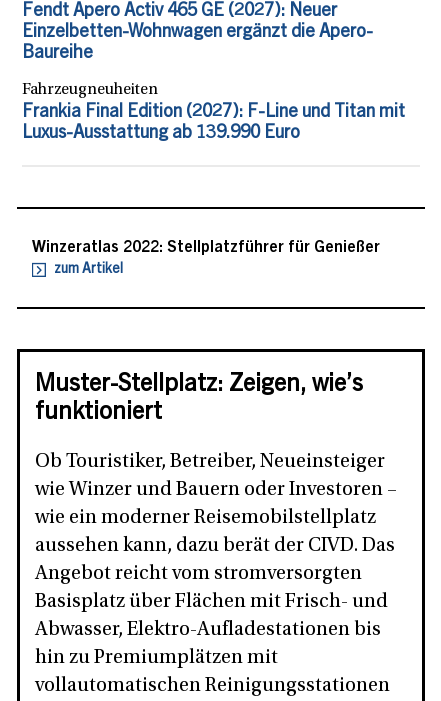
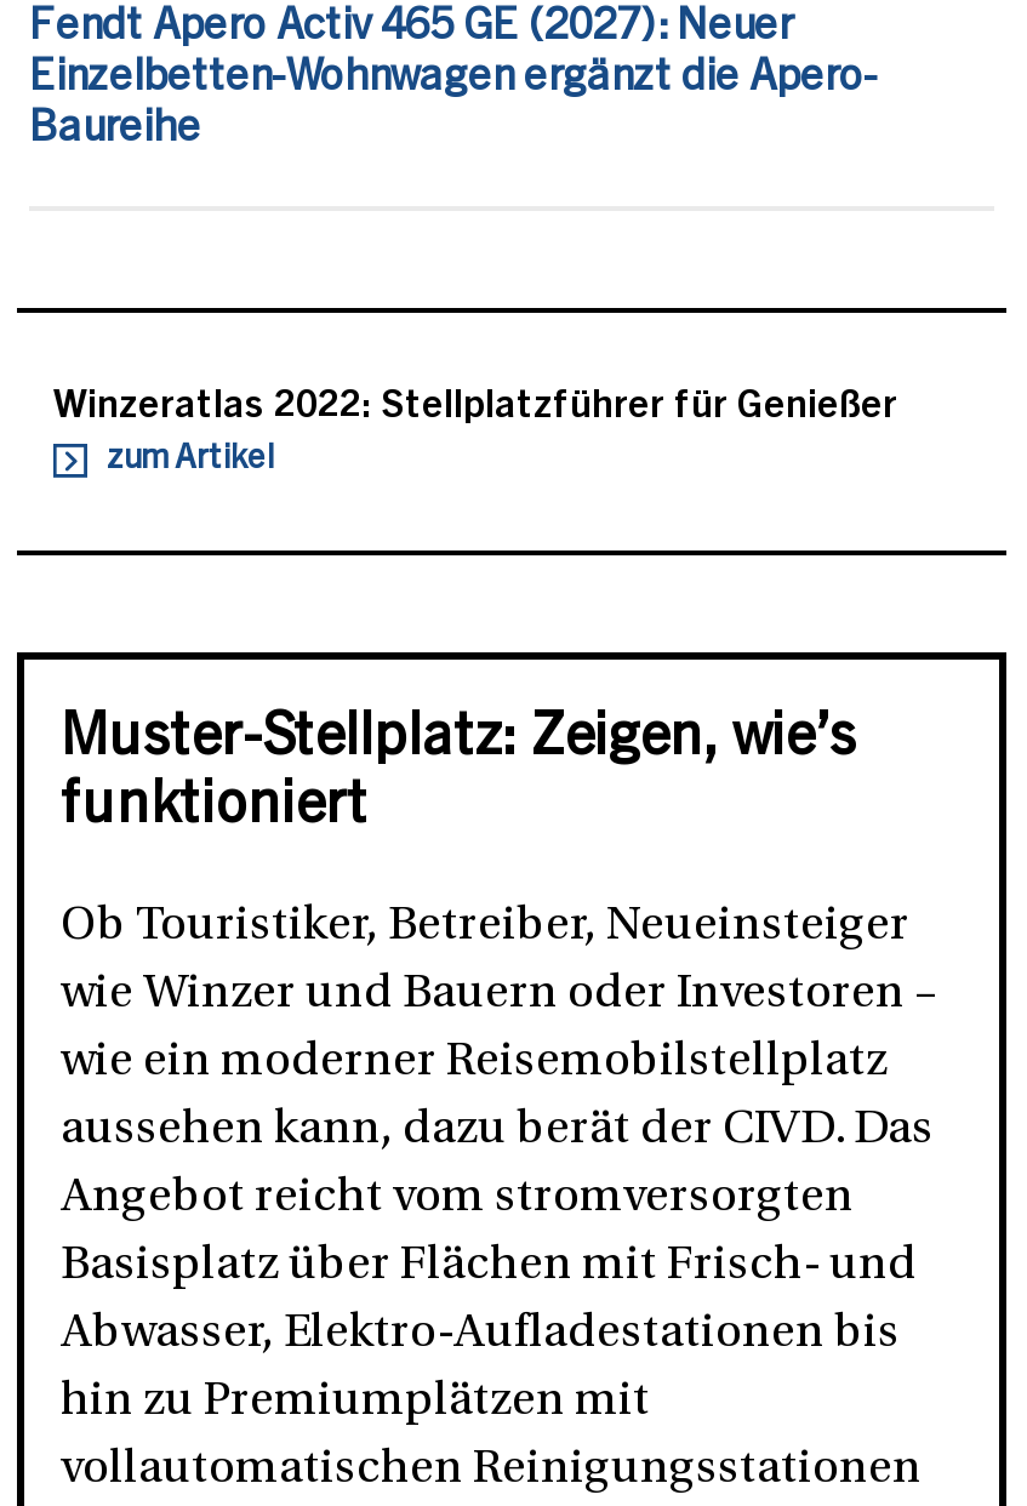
[22,82,405,143] Fahrzeugneuheiten | Frankia Final Edition (2027): F-Line und Titan mit | Luxus-Ausstattung ab 139.990 Euro -> none

